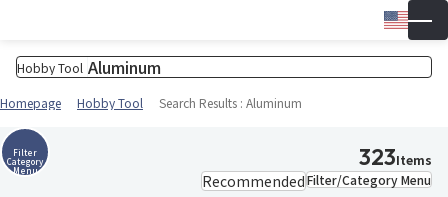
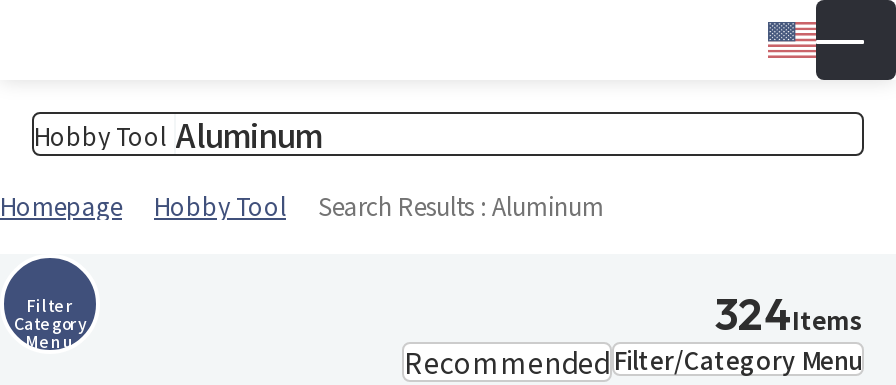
[359,143,432,171] 323Items -> [714,286,864,342] 324Items

